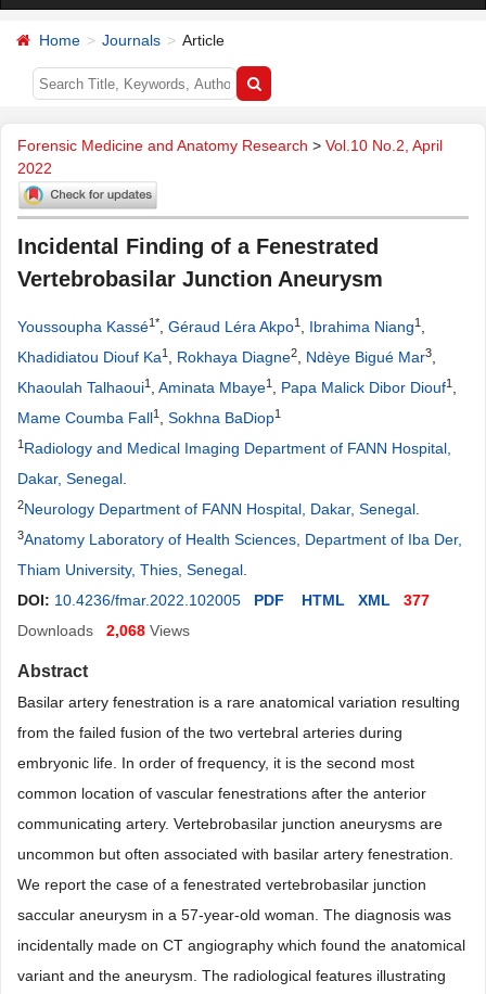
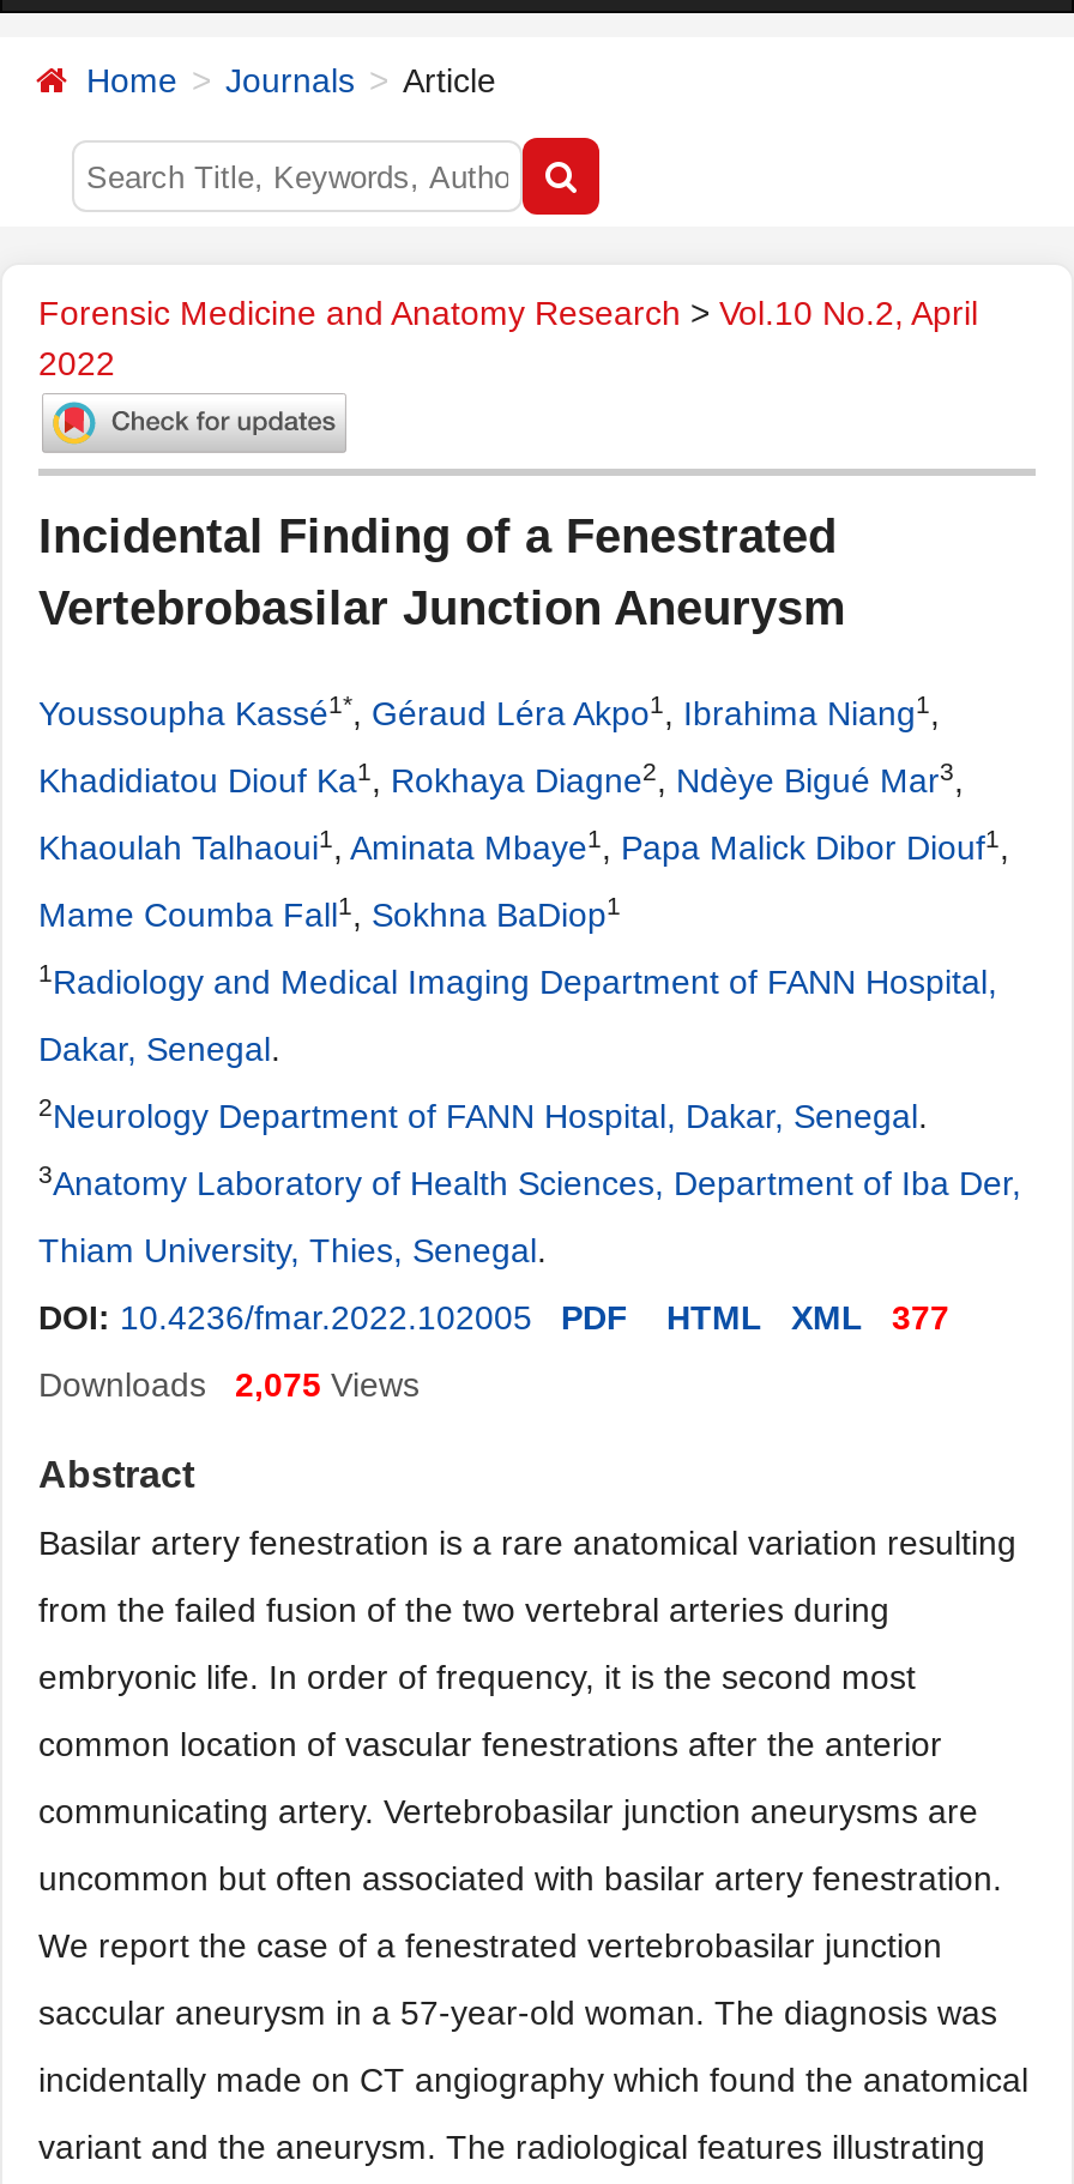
[17,622,190,639] Downloads 2,068 Views -> [38,1366,420,1404] Downloads 2,075 Views

